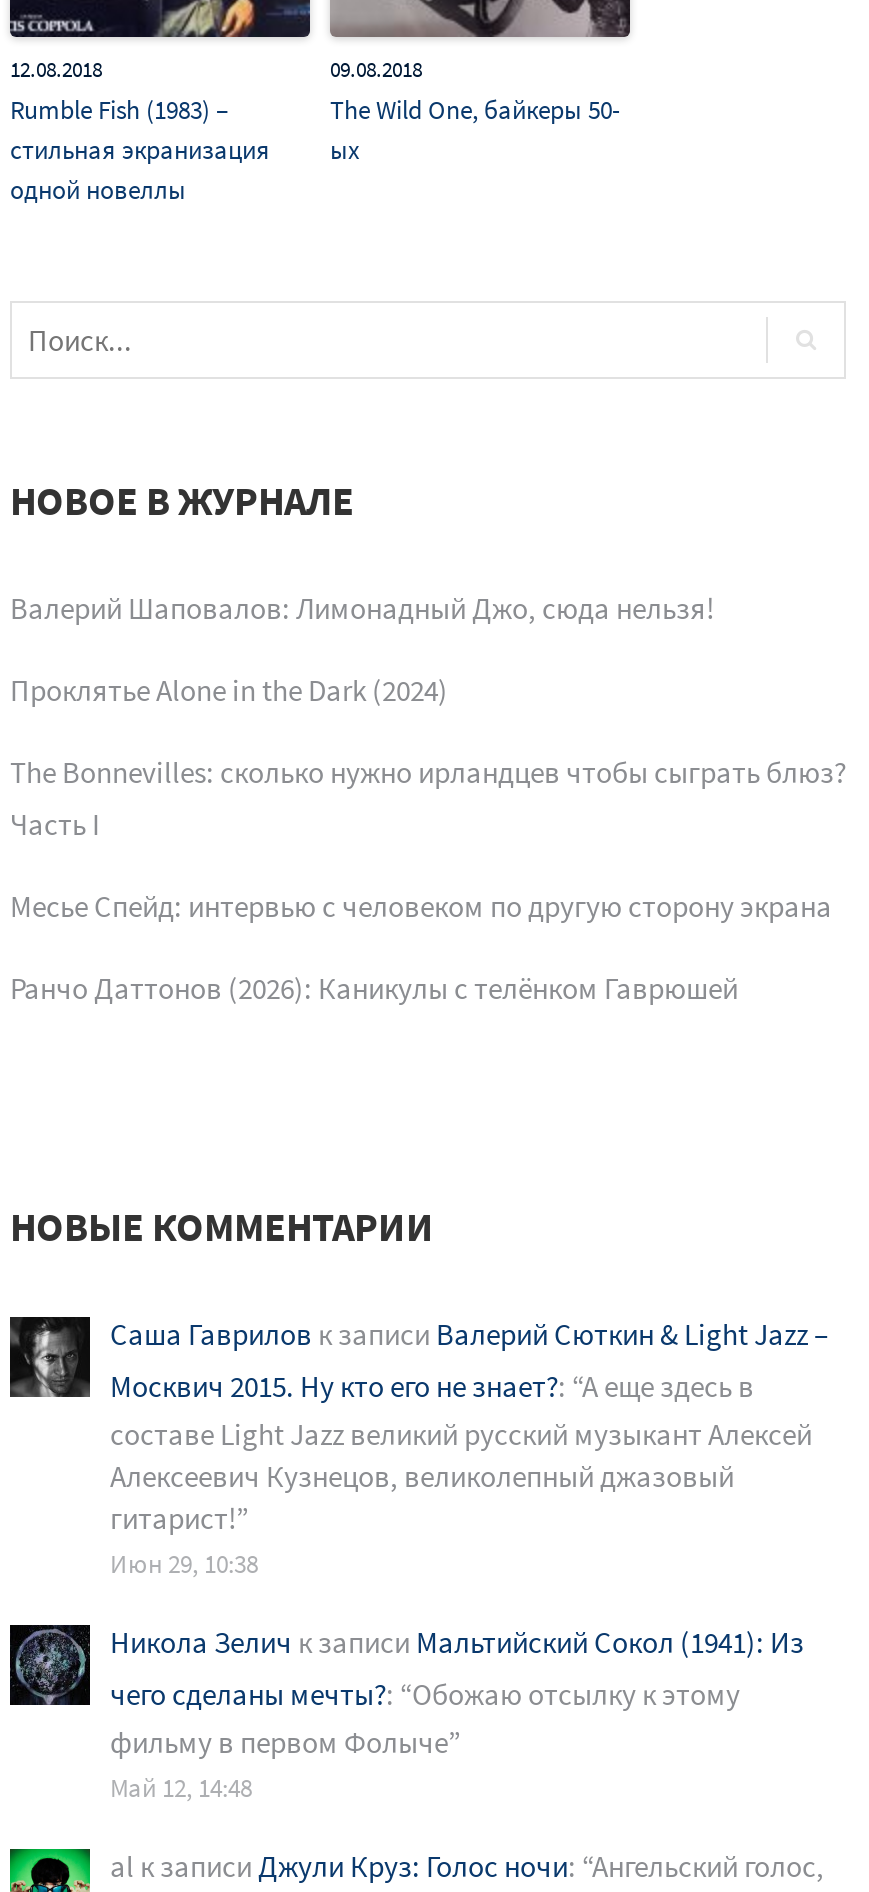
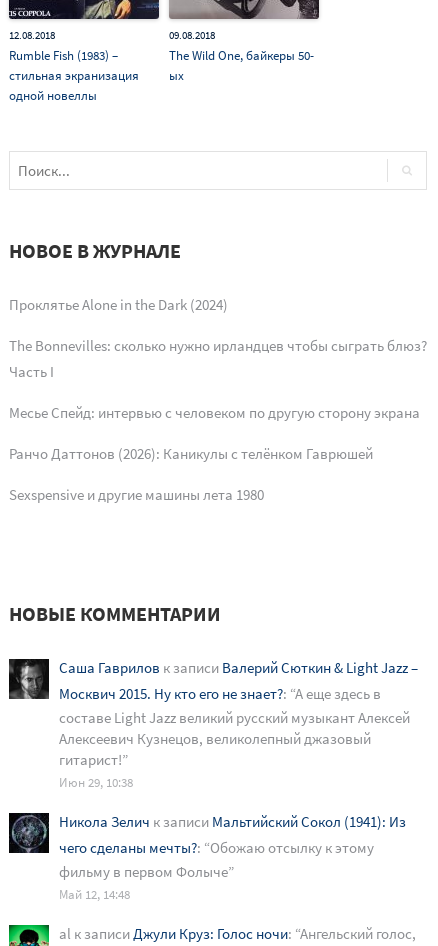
[10,590,714,628] Валерий Шаповалов: Лимонадный Джо, сюда нельзя! -> none
moved [10,672,846,1008] -> [9,295,427,463]: Проклятье Alone in the Dark (2024) | The Bonnevilles: сколько нужно ирландцев чтобы сыграть блюз? | Часть I | Месье Cпейд: интервью с человеком по другую сторону экрана | Ранчо Даттонов (2026): Каникулы с телёнком Гаврюшей
none -> [9,485,264,504] Sexspensive и другие машины лета 1980

